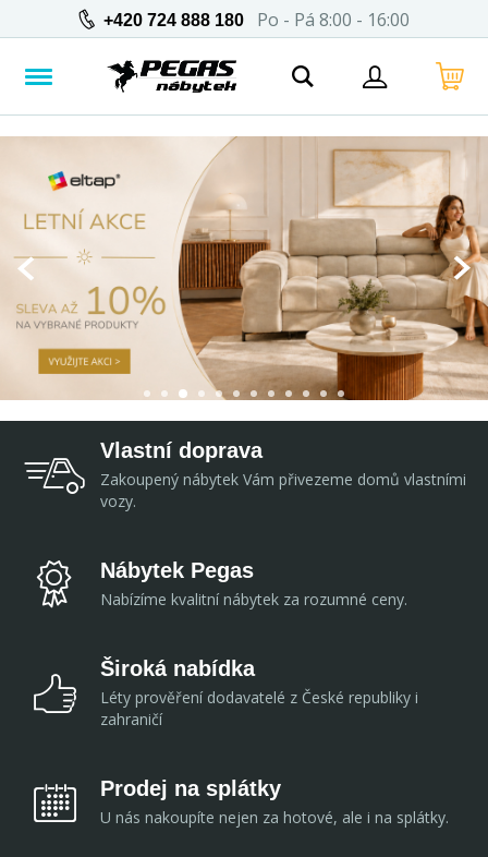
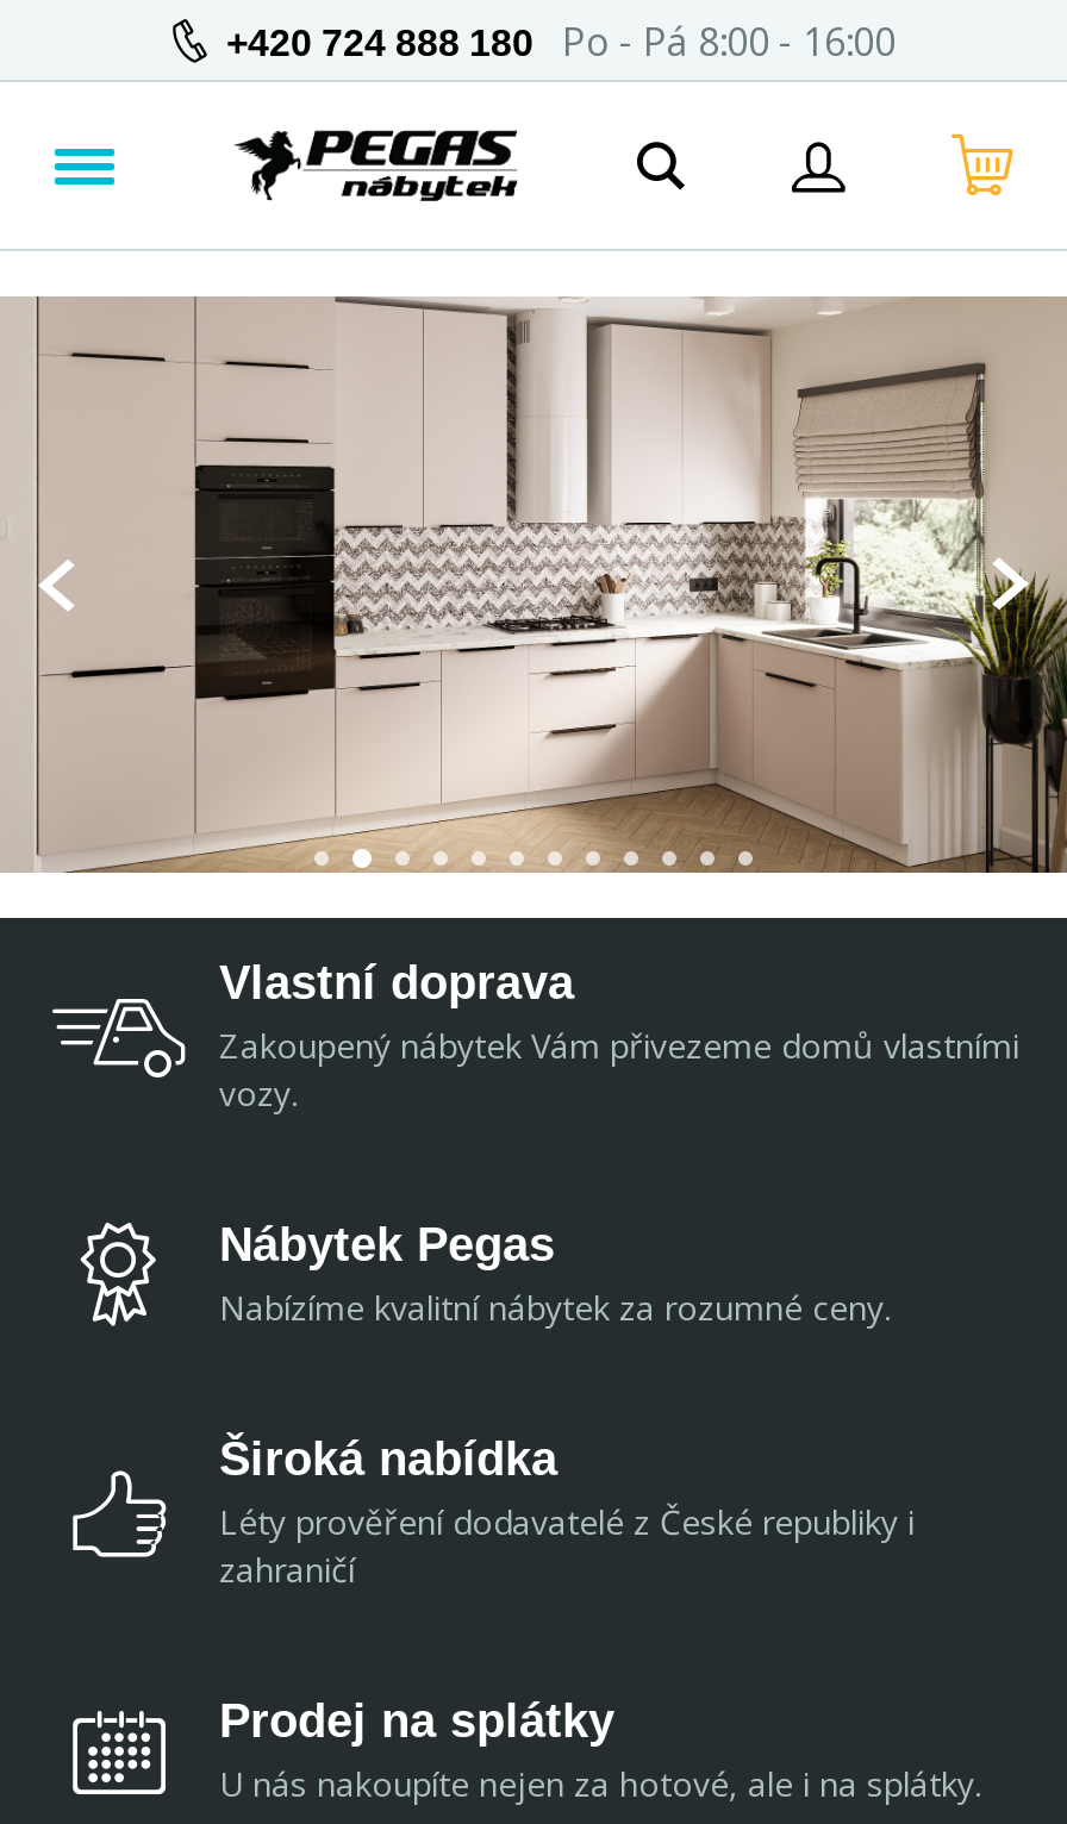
[3,136,485,400] [image] -> [7,296,1060,875] [image]

